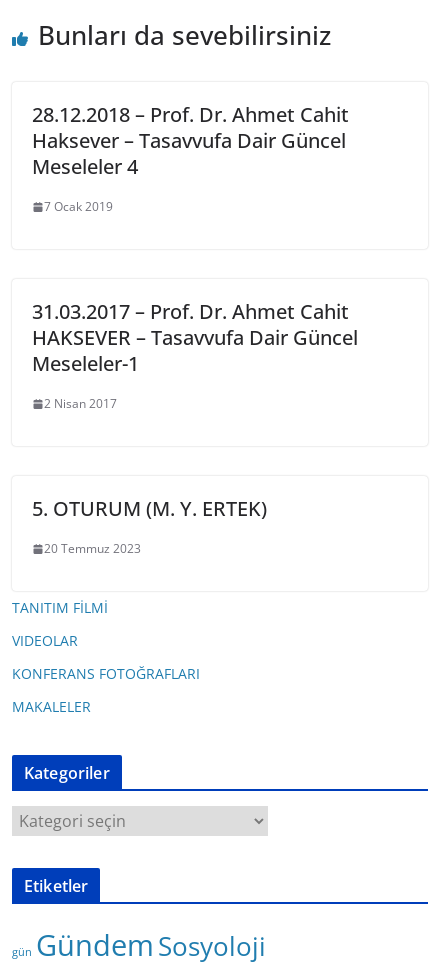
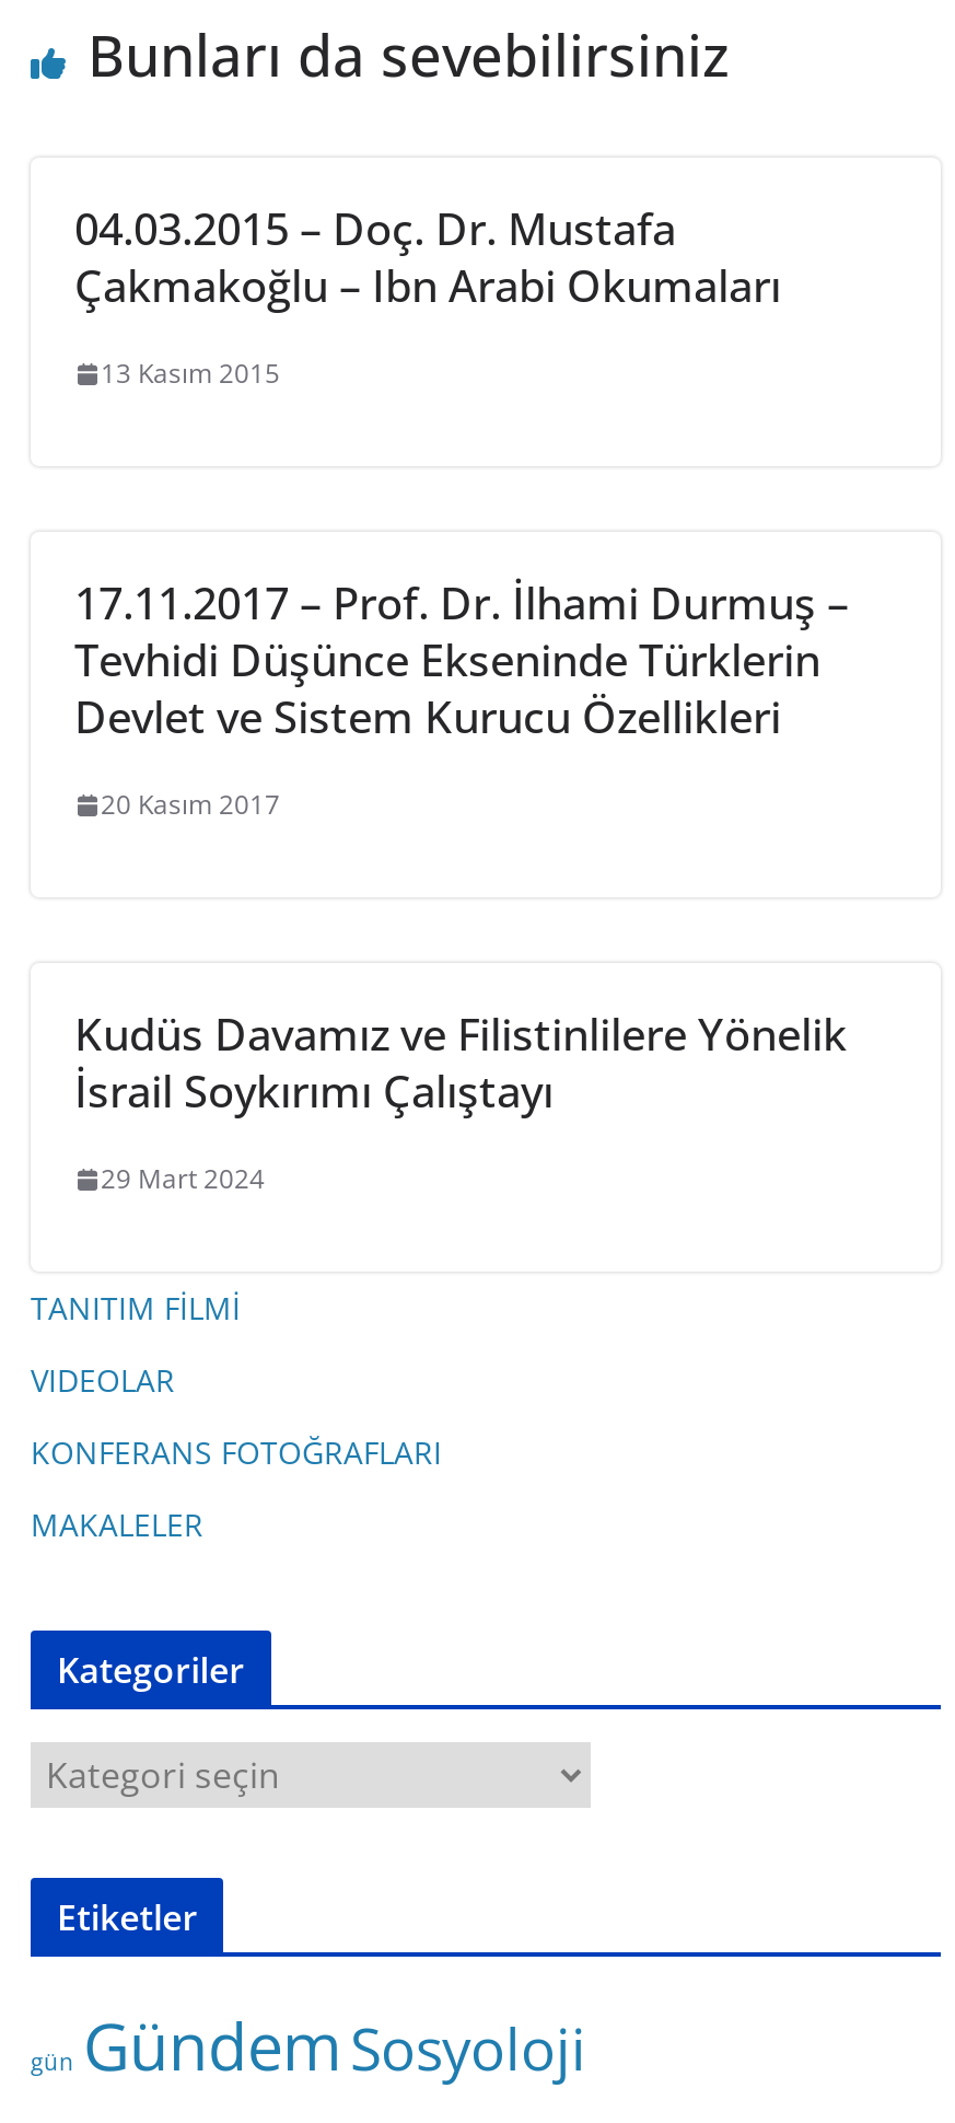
[32,101,349,180] 28.12.2018 – Prof. Dr. Ahmet Cahit | Haksever – Tasavvufa Dair Güncel | Meseleler 4 -> [74,200,781,316] 04.03.2015 – Doç. Dr. Mustafa | Çakmakoğlu – Ibn Arabi Okumaları
[44,198,113,215] 7 Ocak 2019 -> [101,355,280,393] 13 Kasım 2015
[32,298,358,377] 31.03.2017 – Prof. Dr. Ahmet Cahit | HAKSEVER – Tasavvufa Dair Güncel | Meseleler-1 -> [74,574,849,747] 17.11.2017 – Prof. Dr. İlhami Durmuş – | Tevhidi Düşünce Ekseninde Türklerin | Devlet ve Sistem Kurucu Özellikleri
[44,395,117,412] 2 Nisan 2017 -> [101,787,280,824] 20 Kasım 2017
[32,495,267,522] 5. OTURUM (M. Y. ERTEK) -> [74,1005,847,1121] Kudüs Davamız ve Filistinlilere Yönelik | İsrail Soykırımı Çalıştayı
[44,540,141,557] 20 Temmuz 2023 -> [101,1161,265,1198] 29 Mart 2024

